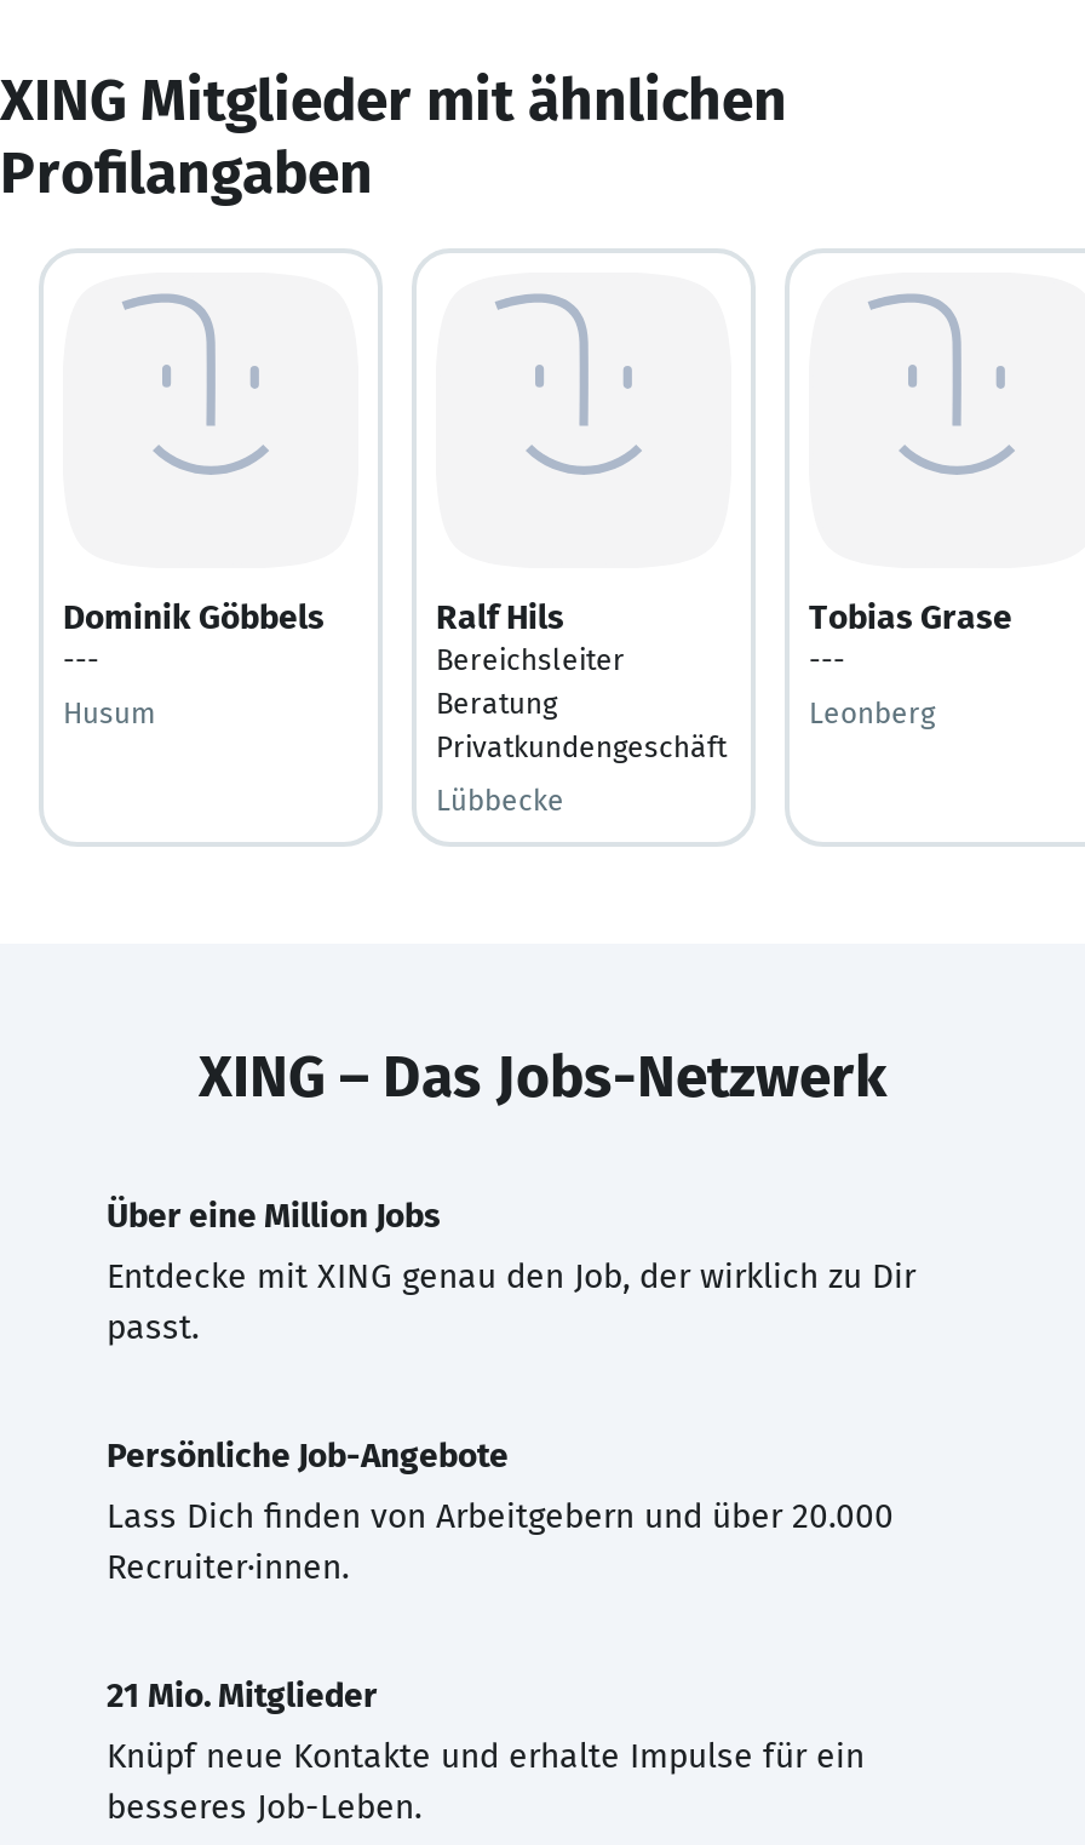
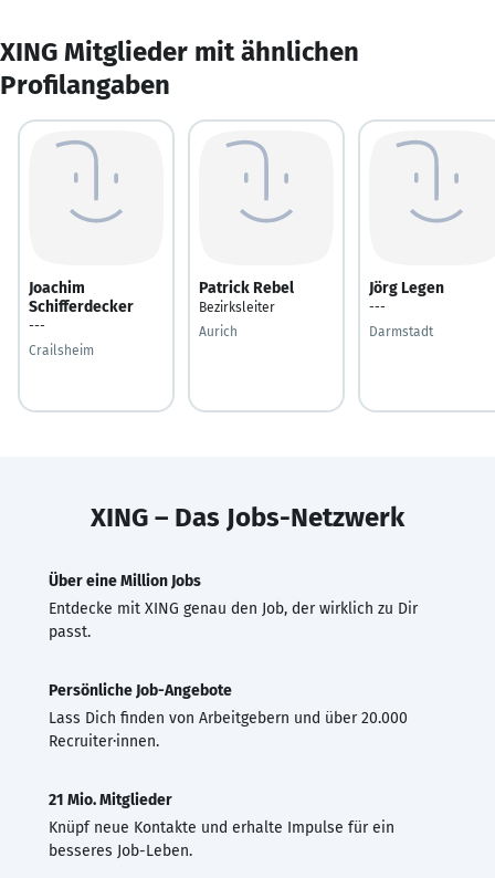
[63,596,325,637] Dominik Göbbels -> [29,278,134,316] Joachim | Schifferdecker
[436,596,727,763] Ralf Hils | Bereichsleiter | Beratung | Privatkundengeschäft -> [199,278,294,315] Patrick Rebel | Bezirksleiter
[809,596,1012,637] Tobias Grase -> [369,278,444,297] Jörg Legen
[63,695,155,729] Husum -> [29,342,94,358] Crailsheim
[809,695,935,729] Leonberg -> [369,323,433,339] Darmstadt
[436,783,564,817] Lübbecke -> [199,323,238,339] Aurich

